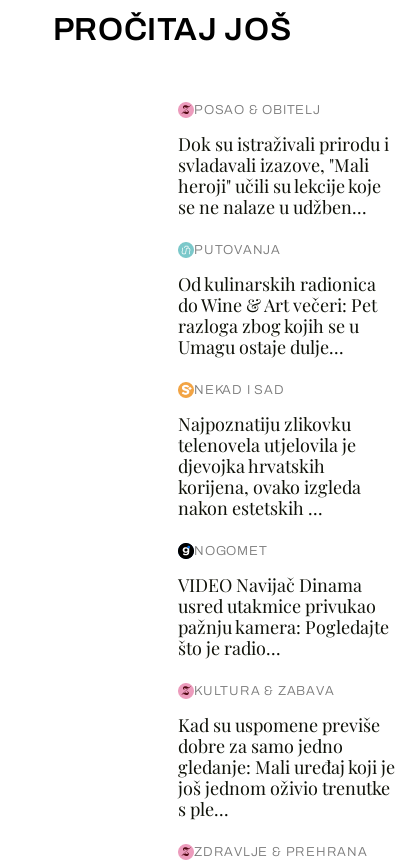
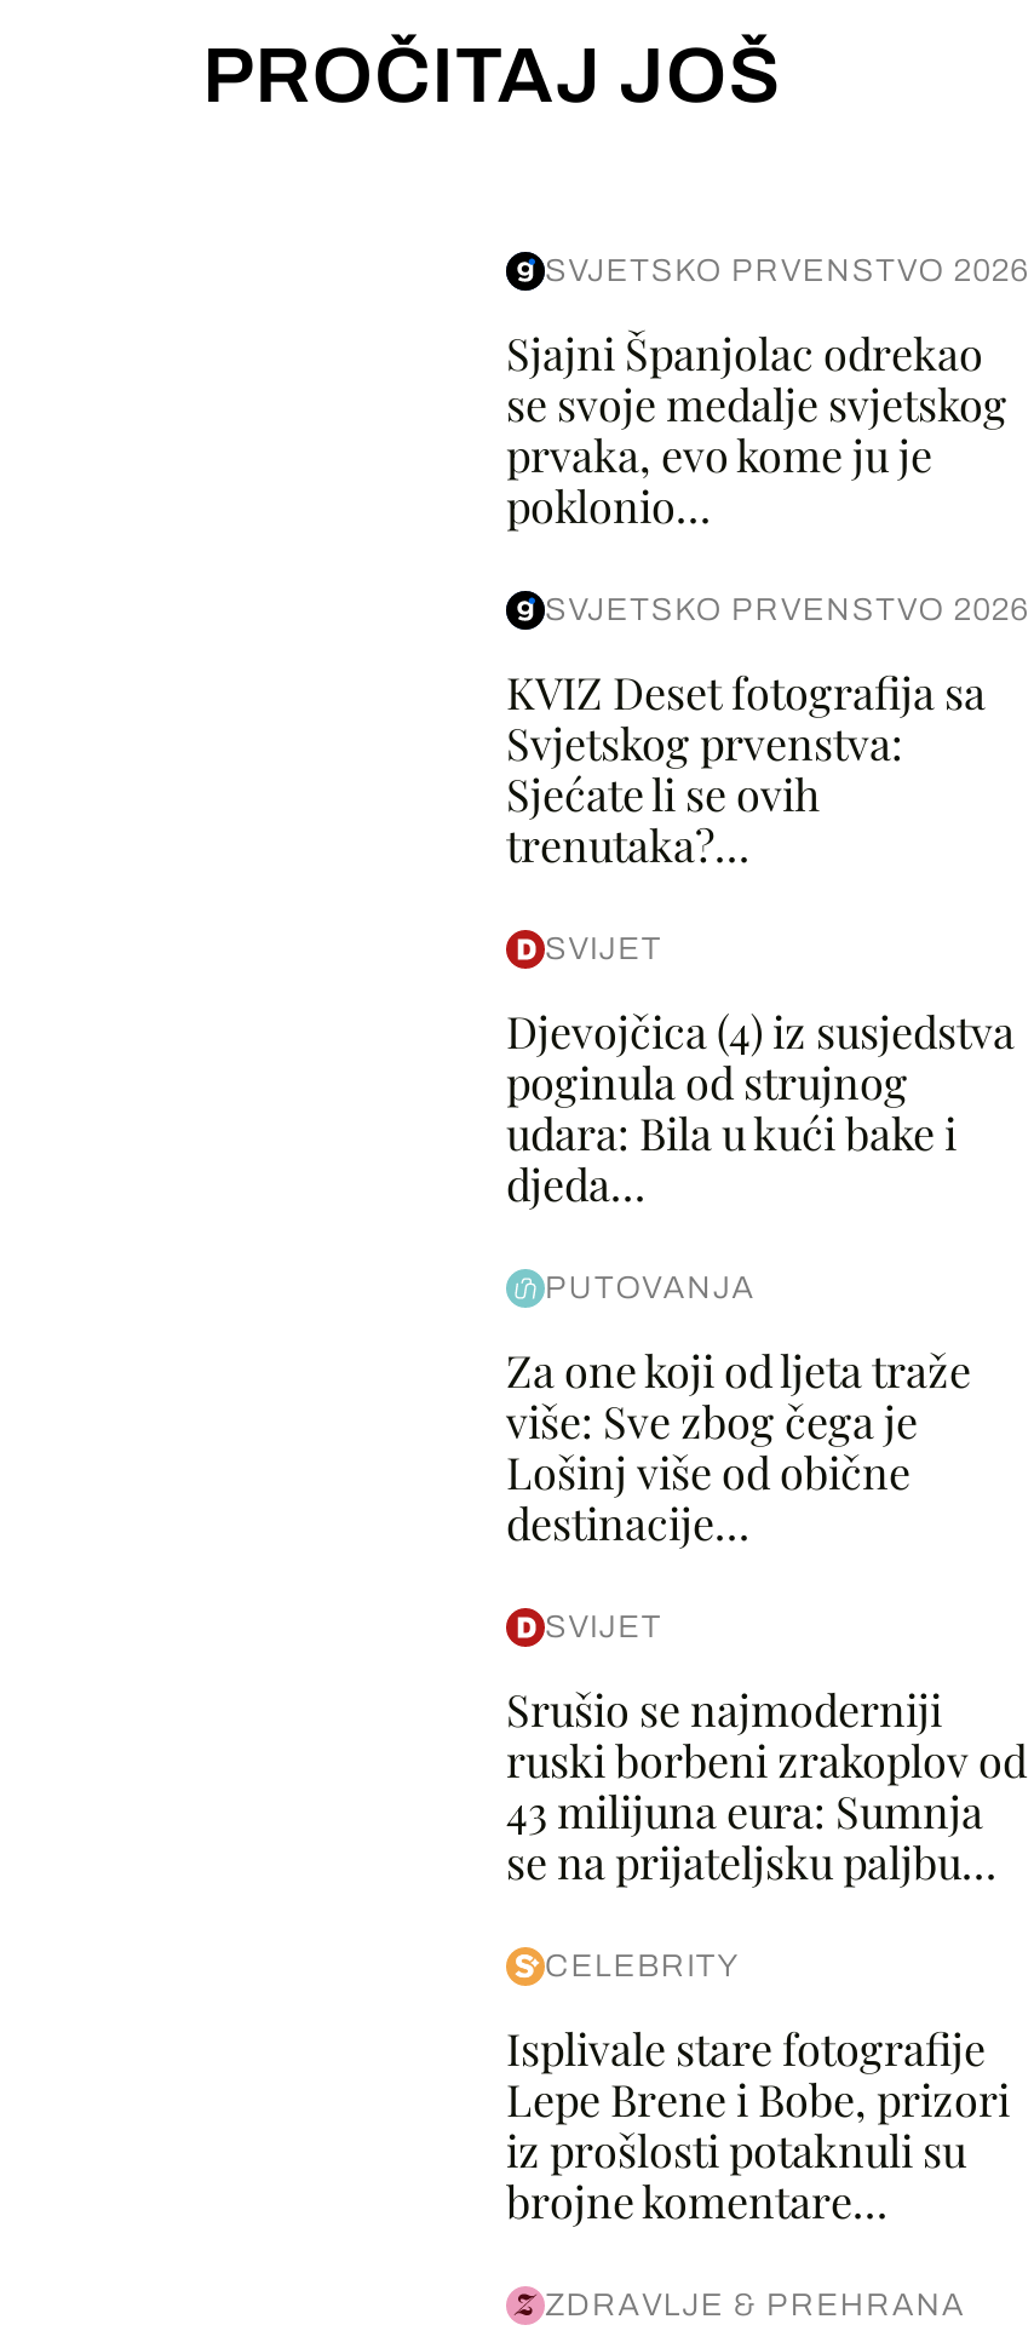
[178,103,389,219] POSAO & OBITELJ | Dok su istraživali prirodu i | svladavali izazove, "Mali | heroji" učili su lekcije koje | se ne nalaze u udžben... -> [506,254,1029,1213] SVJETSKO PRVENSTVO 2026 | Sjajni Španjolac odrekao | se svoje medalje svjetskog | prvaka, evo kome ju je | poklonio... | SVJETSKO PRVENSTVO 2026 | KVIZ Deset fotografija sa | Svjetskog prvenstva: | Sjećate li se ovih | trenutaka?... | SVIJET | Djevojčica (4) iz susjedstva | poginula od strujnog | udara: Bila u kući bake i | djeda...
moved [194,243,281,257] -> [545,1271,756,1305]: PUTOVANJA
[178,272,395,821] Od kulinarskih radionica | do Wine & Art večeri: Pet | razloga zbog kojih se u | Umagu ostaje dulje... | NEKAD I SAD | Najpoznatiju zlikovku | telenovela utjelovila je | djevojka hrvatskih | korijena, ovako izgleda | nakon estetskih ... | NOGOMET | VIDEO Navijač Dinama | usred utakmice privukao | pažnju kamera: Pogledajte | što je radio... | KULTURA & ZABAVA | Kad su uspomene previše | dobre za samo jedno | gledanje: Mali uređaj koji je | još jednom oživio trenutke | s ple... -> [506,1341,1027,2230] Za one koji od ljeta traže | više: Sve zbog čega je | Lošinj više od obične | destinacije... | SVIJET | Srušio se najmoderniji | ruski borbeni zrakoplov od | 43 milijuna eura: Sumnja | se na prijateljsku paljbu... | CELEBRITY | Isplivale stare fotografije | Lepe Brene i Bobe, prizori | iz prošlosti potaknuli su | brojne komentare...

